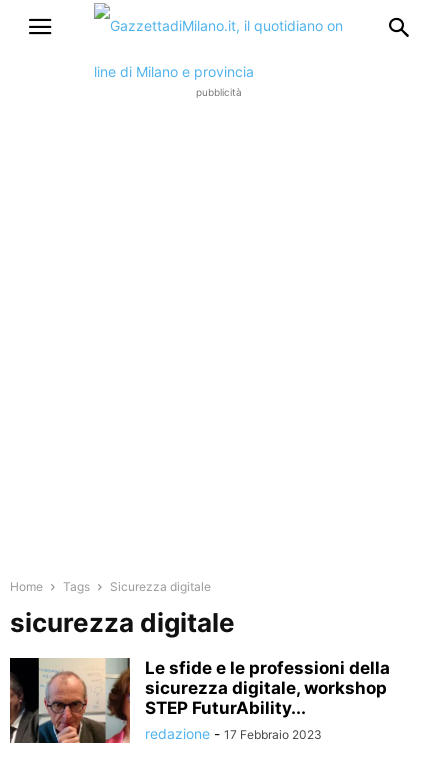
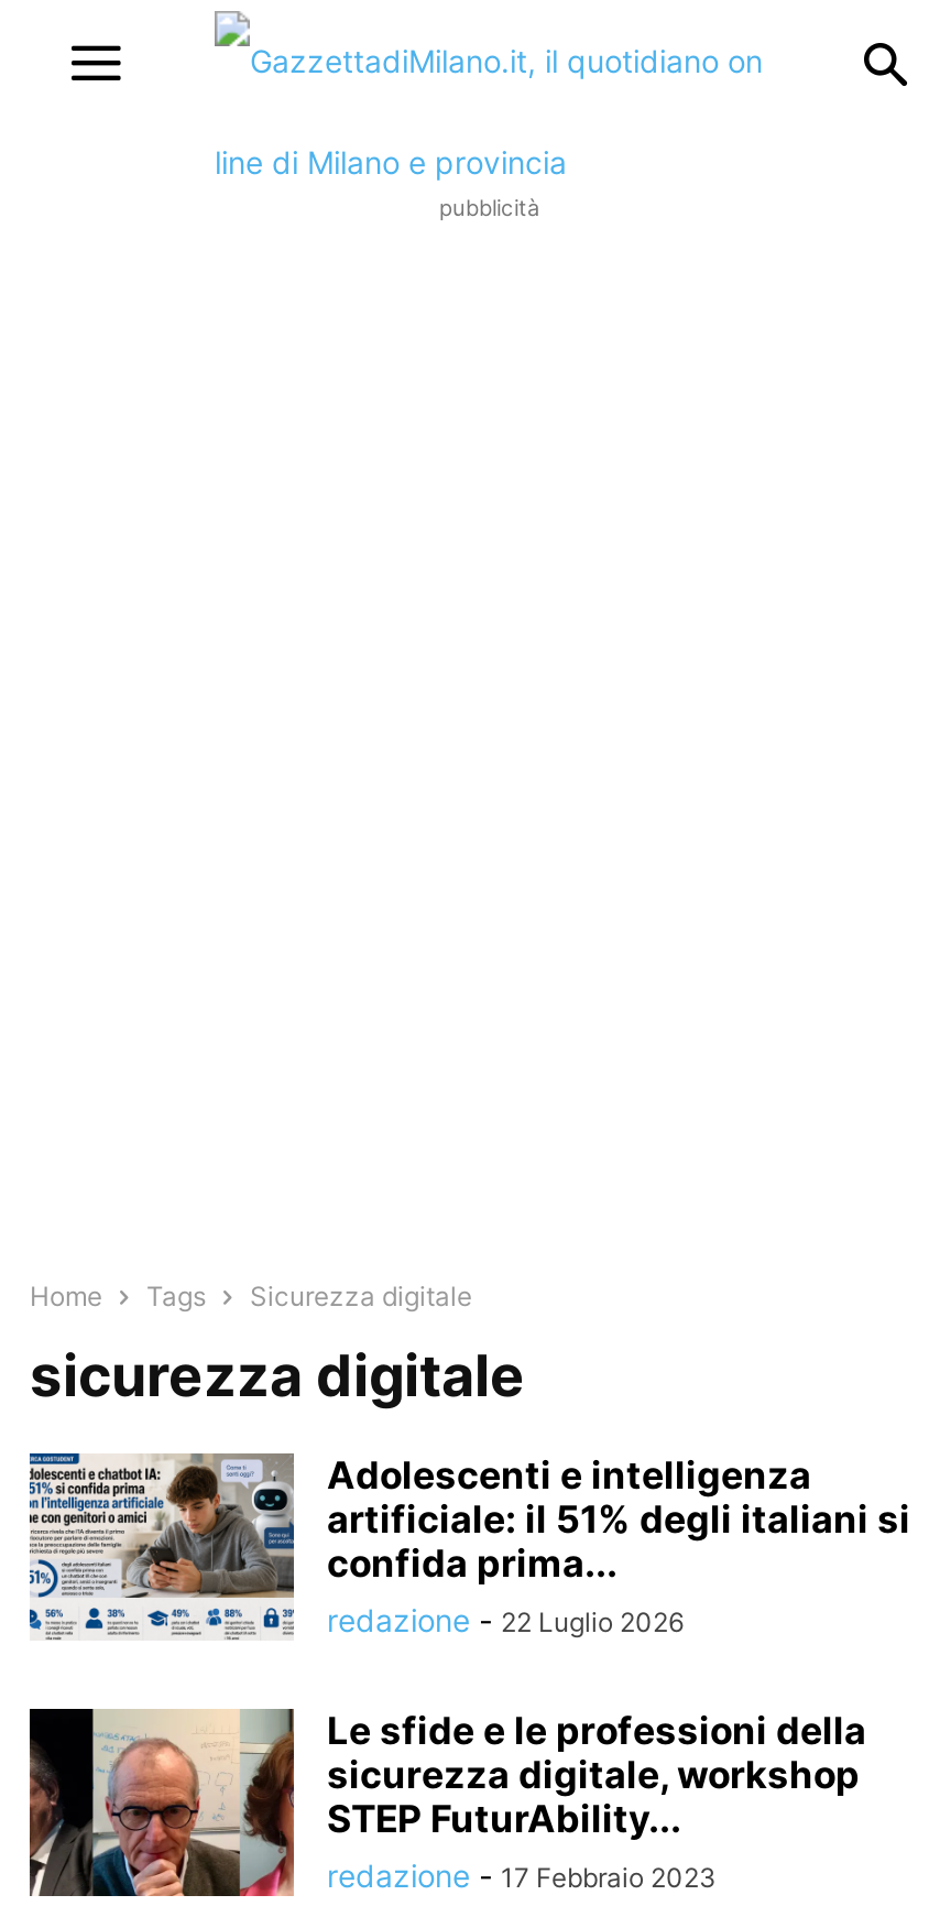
none -> [28,1451,910,1641] [image] | Adolescenti e intelligenza | artificiale: il 51% degli italiani si | confida prima... | redazione - 22 Luglio 2026

